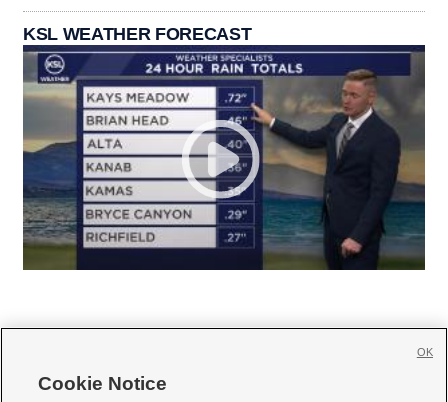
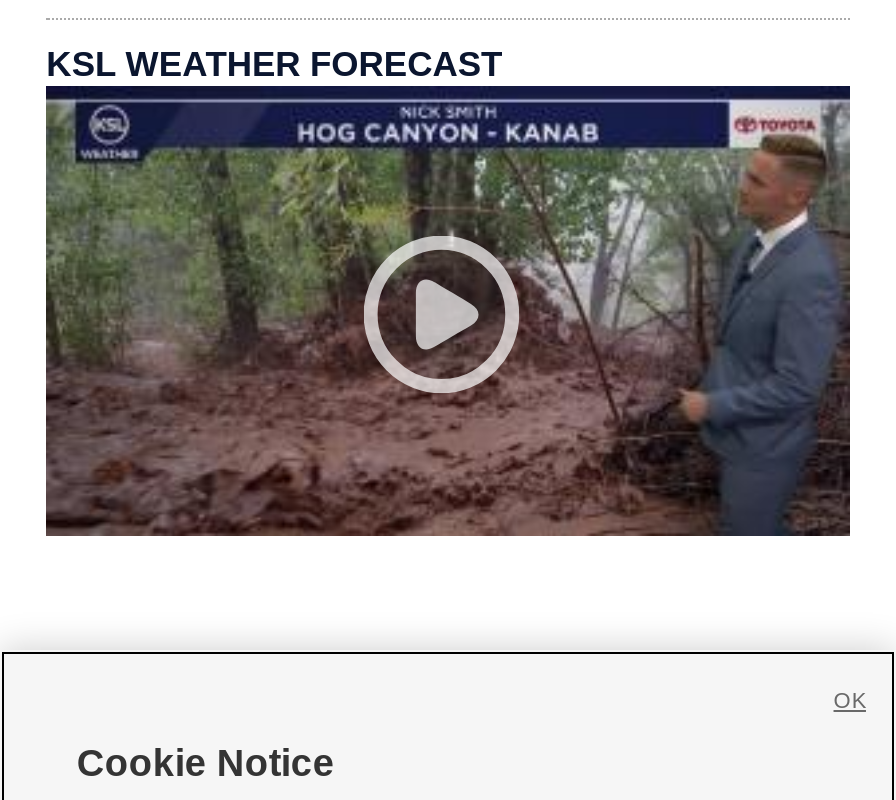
[23,52,425,271] [image] -> [46,90,850,538] [image]

